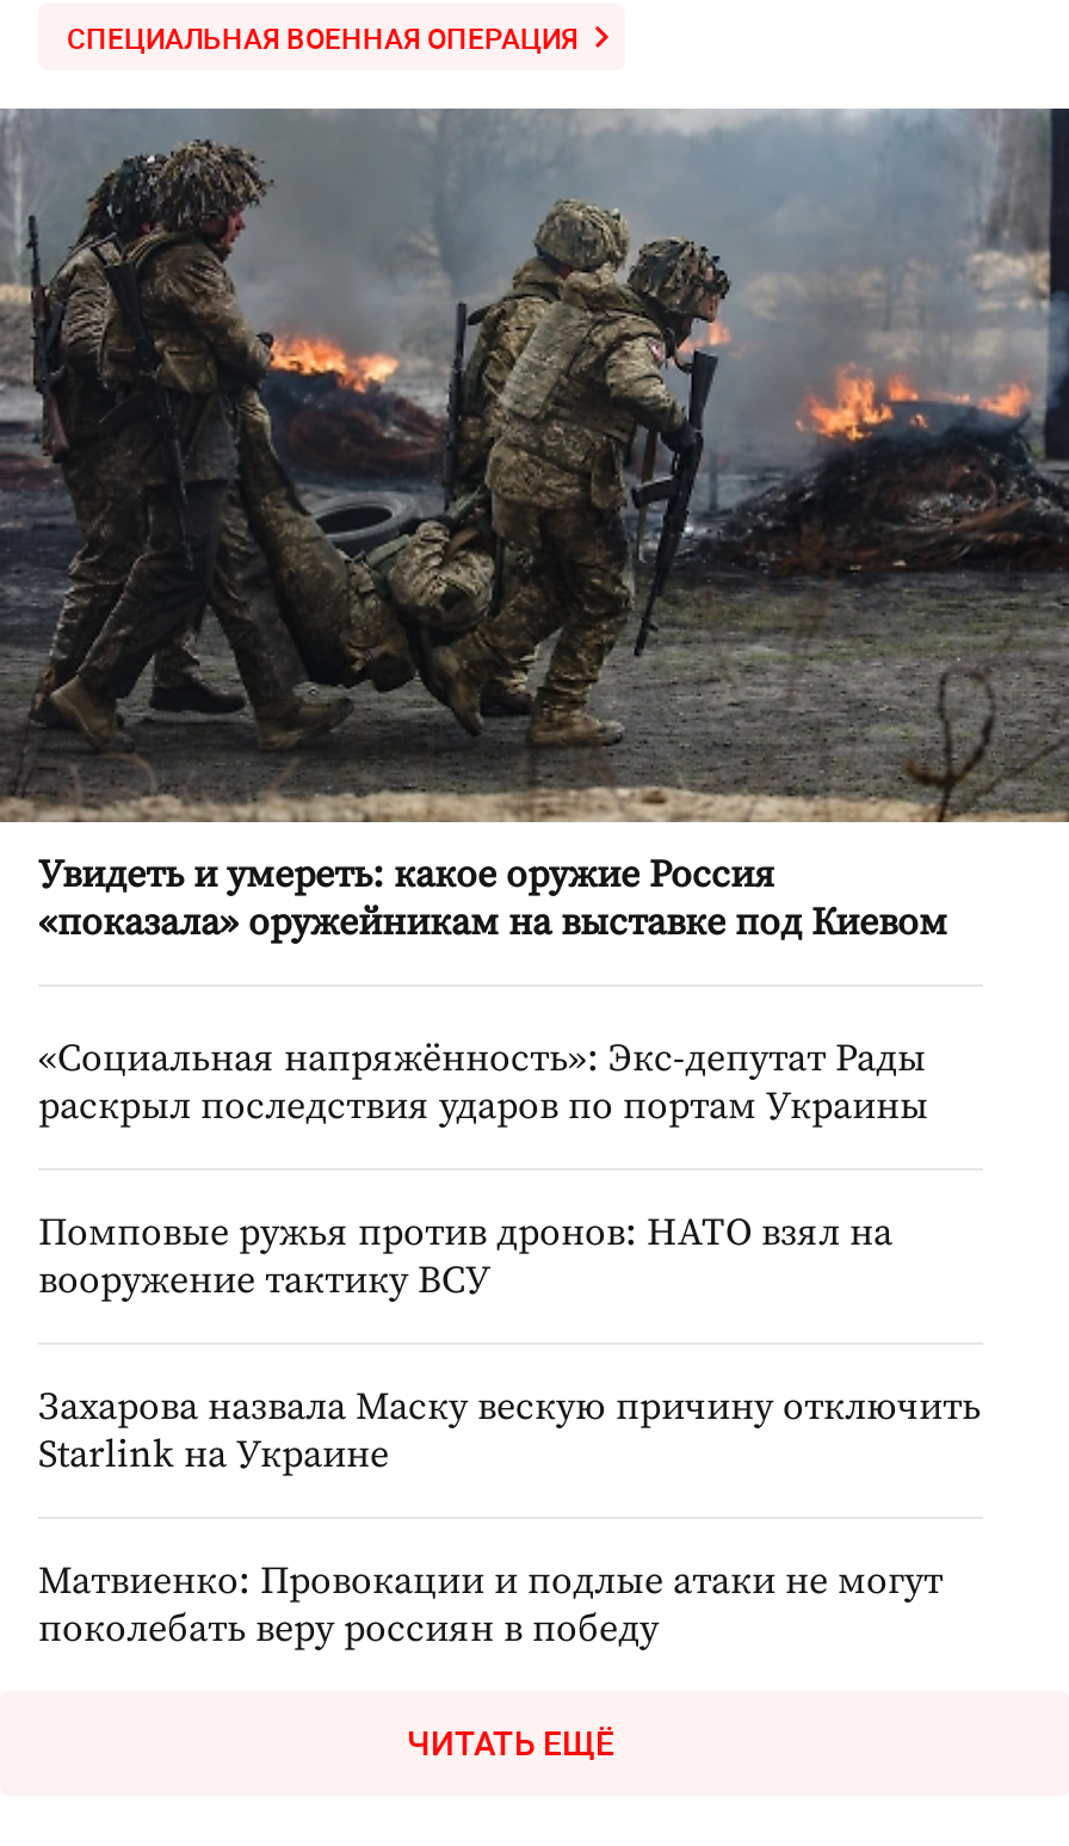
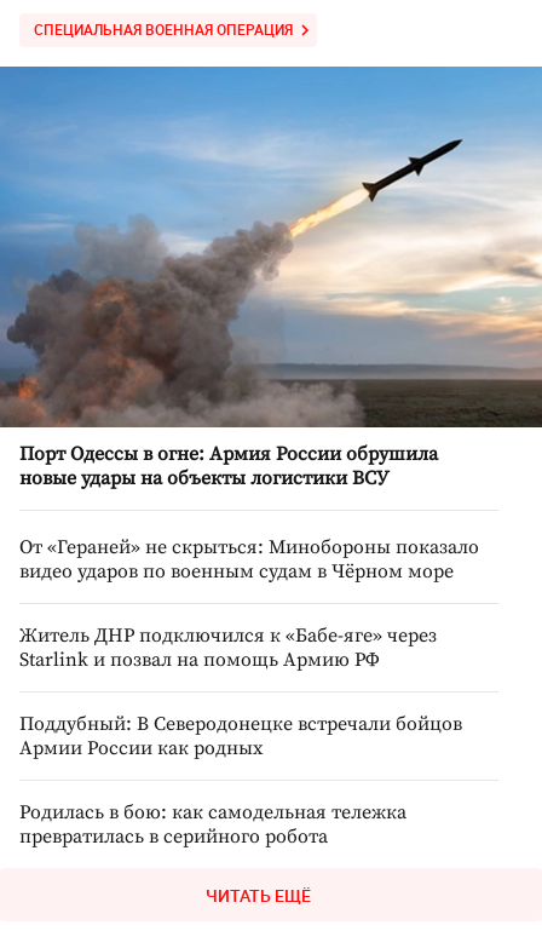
[7,107,1062,946] [image] | Увидеть и умереть: какое оружие Россия | «показала» оружейникам на выставке под Киевом -> [4,65,538,491] [image] | Порт Одессы в огне: Армия России обрушила | новые удары на объекты логистики ВСУ
[38,1034,928,1129] «Социальная напряжённость»: Экс-депутат Рады | раскрыл последствия ударов по портам Украины -> [19,535,479,584] От «Гераней» не скрыться: Минобороны показало | видео ударов по военным судам в Чёрном море
[38,1208,892,1304] Помповые ружья против дронов: НАТО взял на | вооружение тактику ВСУ -> [19,624,437,672] Житель ДНР подключился к «Бабе-яге» через | Starlink и позвал на помощь Армию РФ
[38,1382,981,1478] Захарова назвала Маску вескую причину отключить | Starlink на Украине -> [19,712,462,761] Поддубный: В Северодонецке встречали бойцов | Армии России как родных
[38,1557,943,1652] Матвиенко: Провокации и подлые атаки не могут | поколебать веру россиян в победу -> [19,800,406,849] Родилась в бою: как самодельная тележка | превратилась в серийного робота

